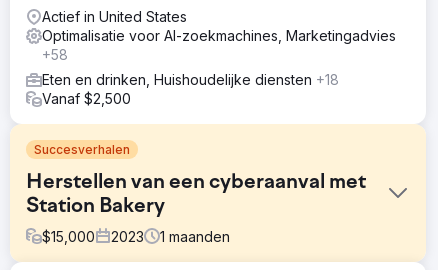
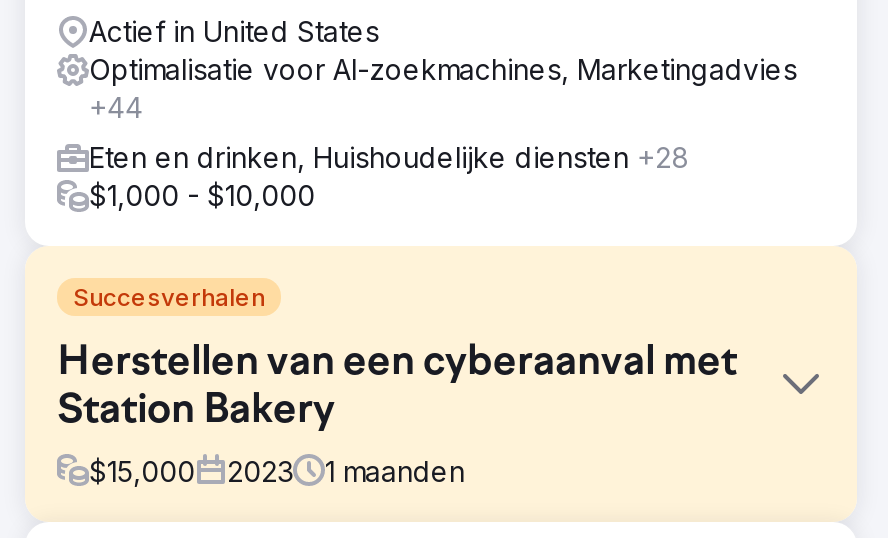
[42,46,68,63] +58 -> [89,89,143,123] +44
[42,71,339,107] Eten en drinken, Huishoudelijke diensten +18 | Vanaf $2,500 -> [89,139,689,211] Eten en drinken, Huishoudelijke diensten +28 | $1,000 - $10,000

